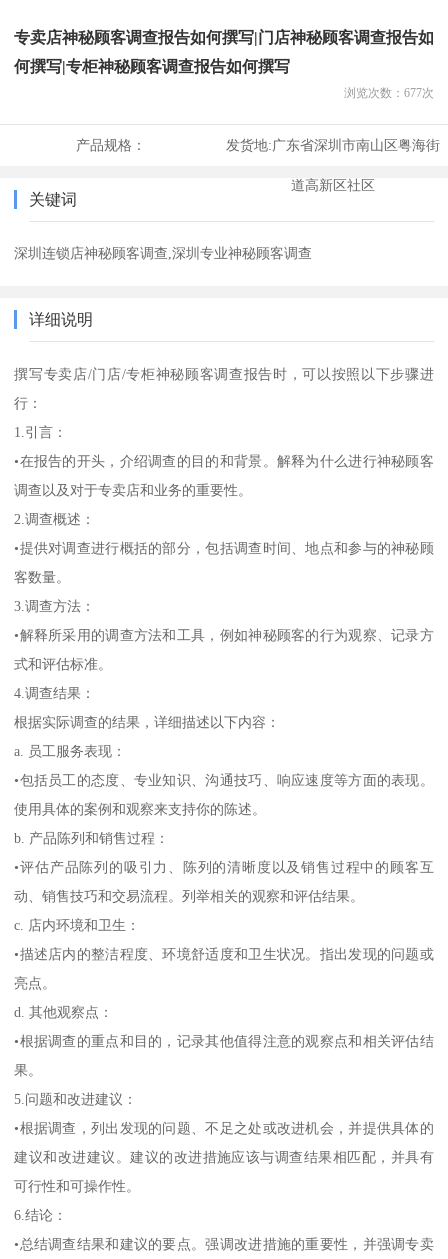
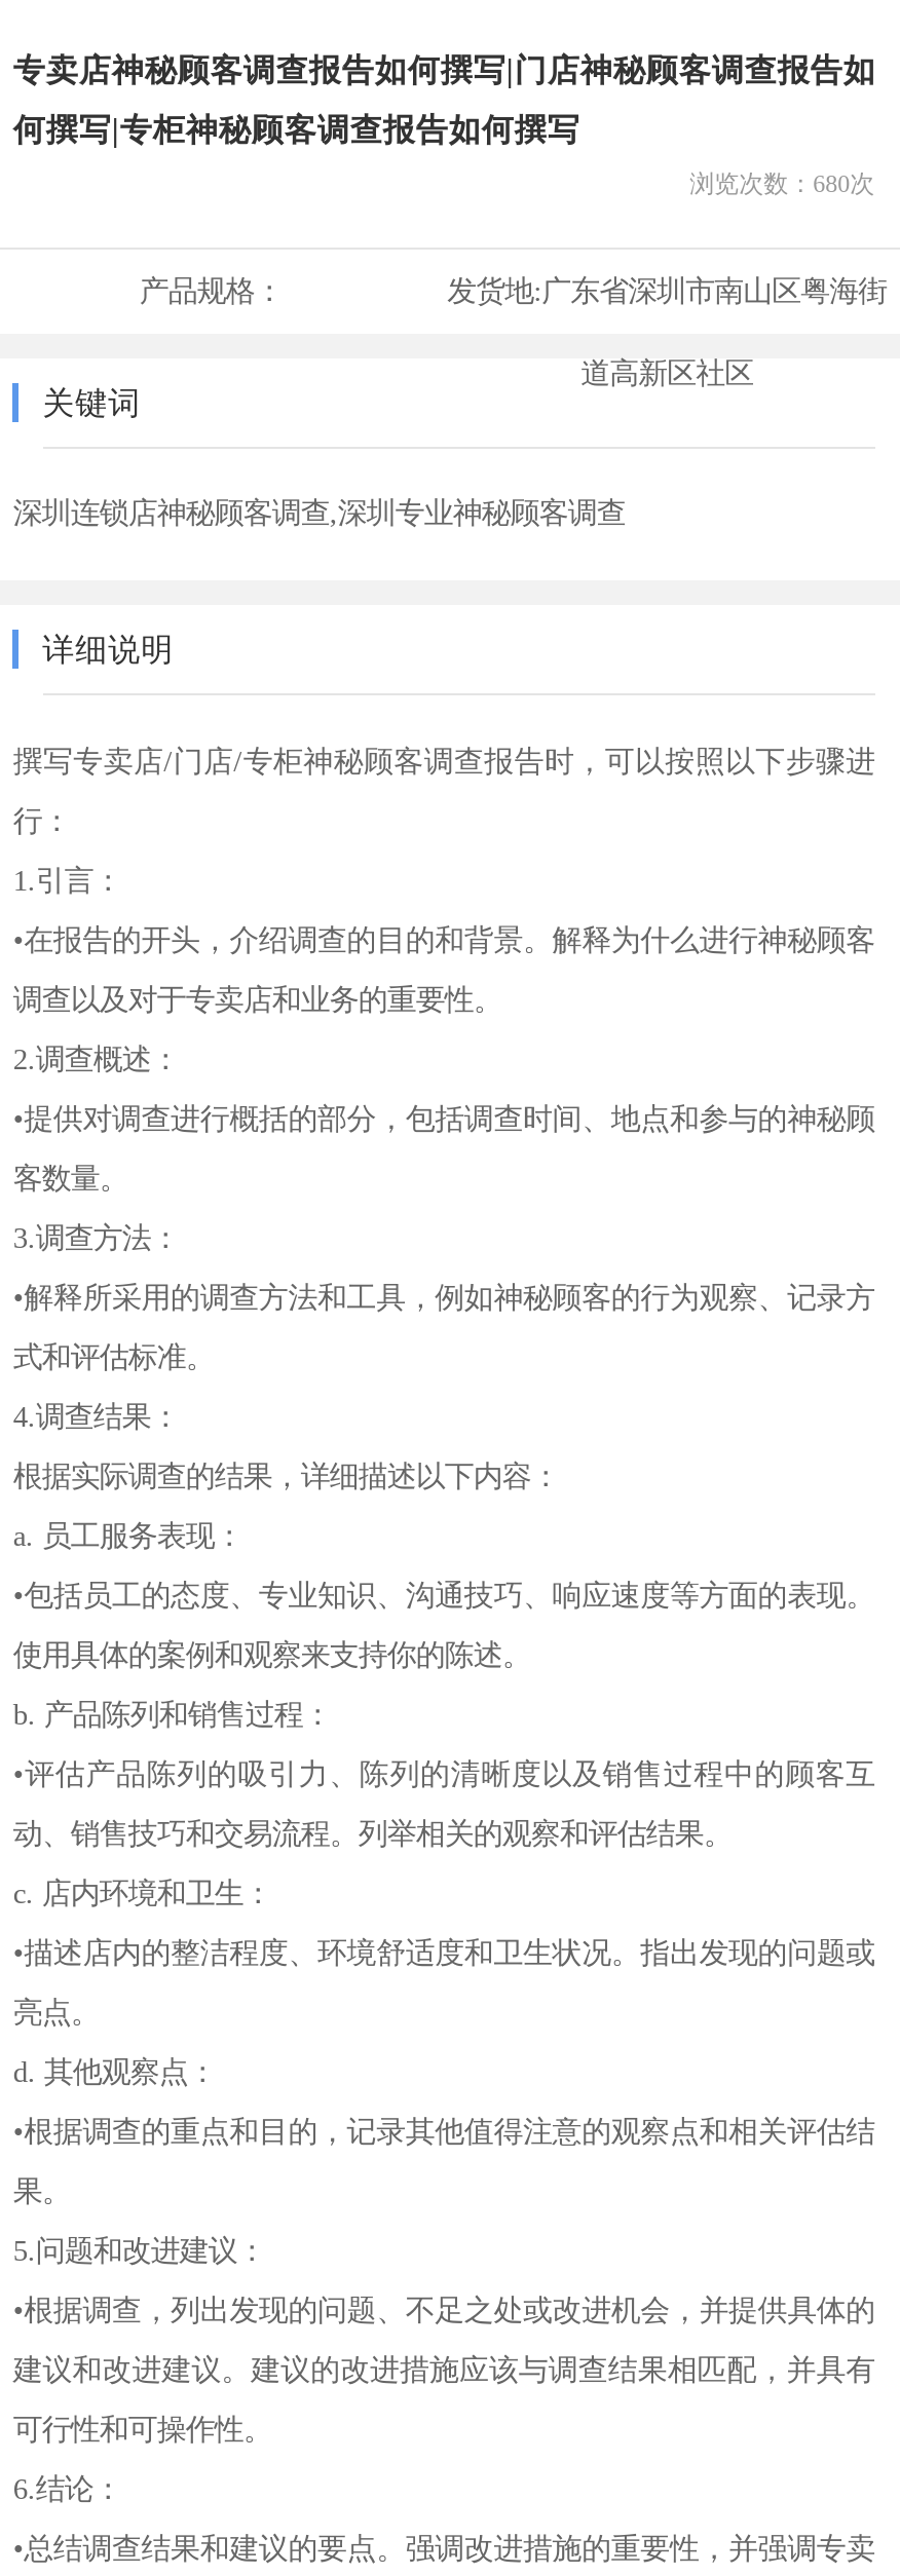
[344,86,434,100] 浏览次数：677次 -> [690,170,875,198] 浏览次数：680次

